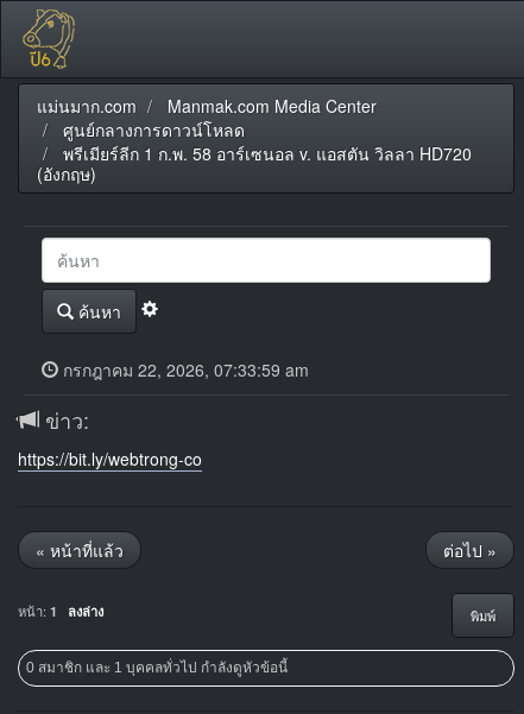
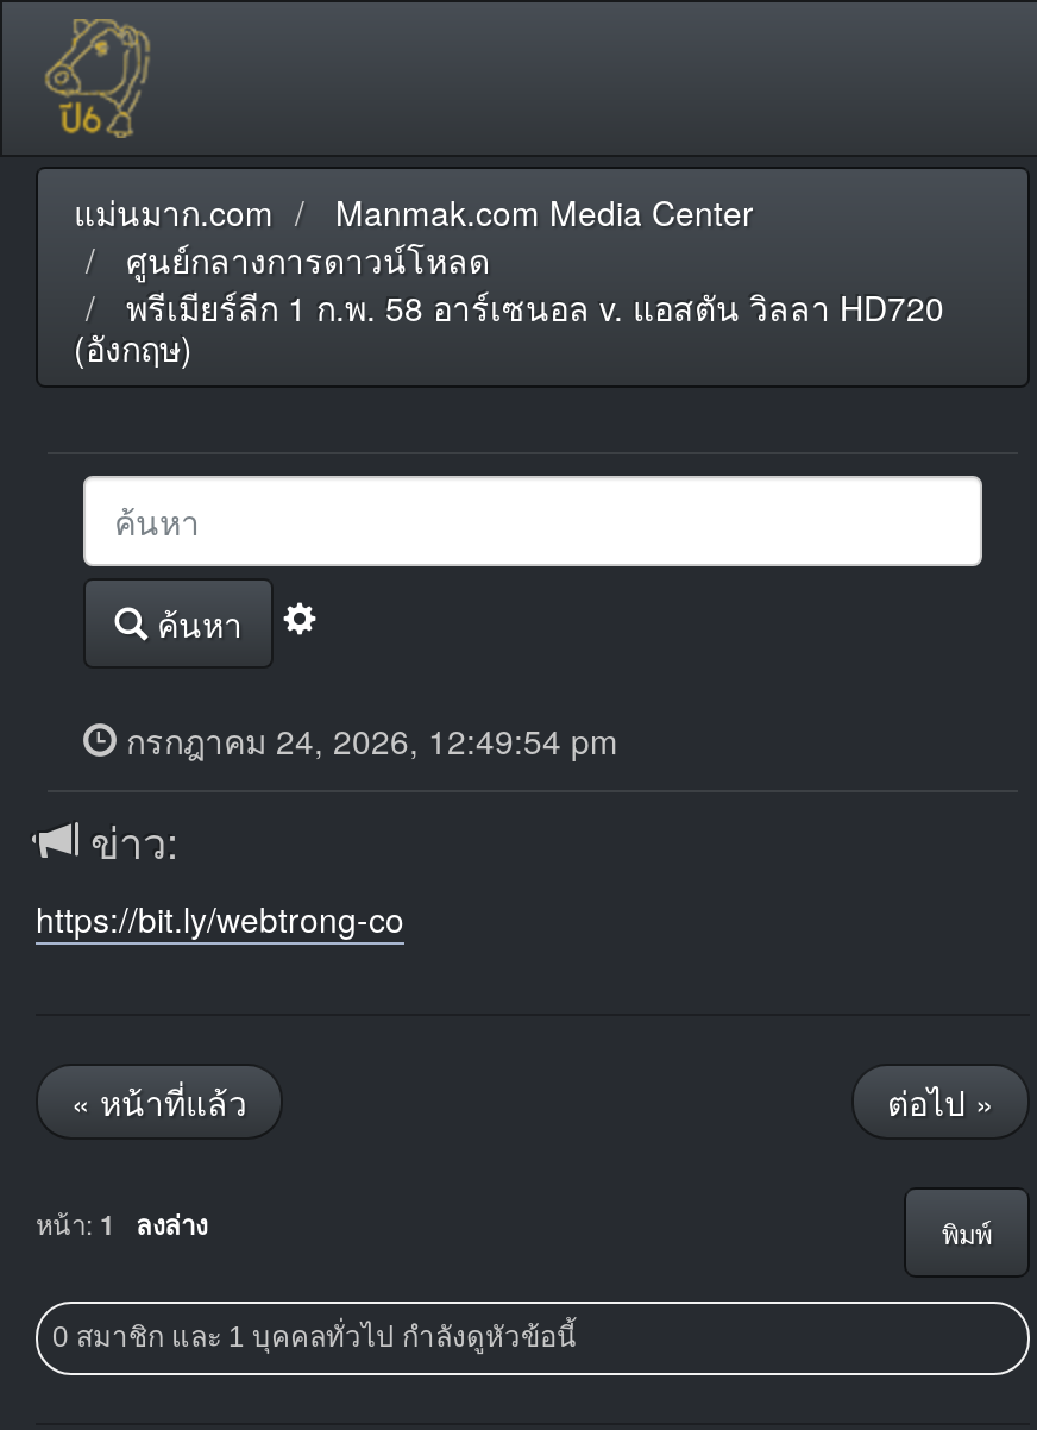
[58,358,309,381] กรกฎาคม 22, 2026, 07:33:59 am -> [117,716,618,764] กรกฎาคม 24, 2026, 12:49:54 pm

